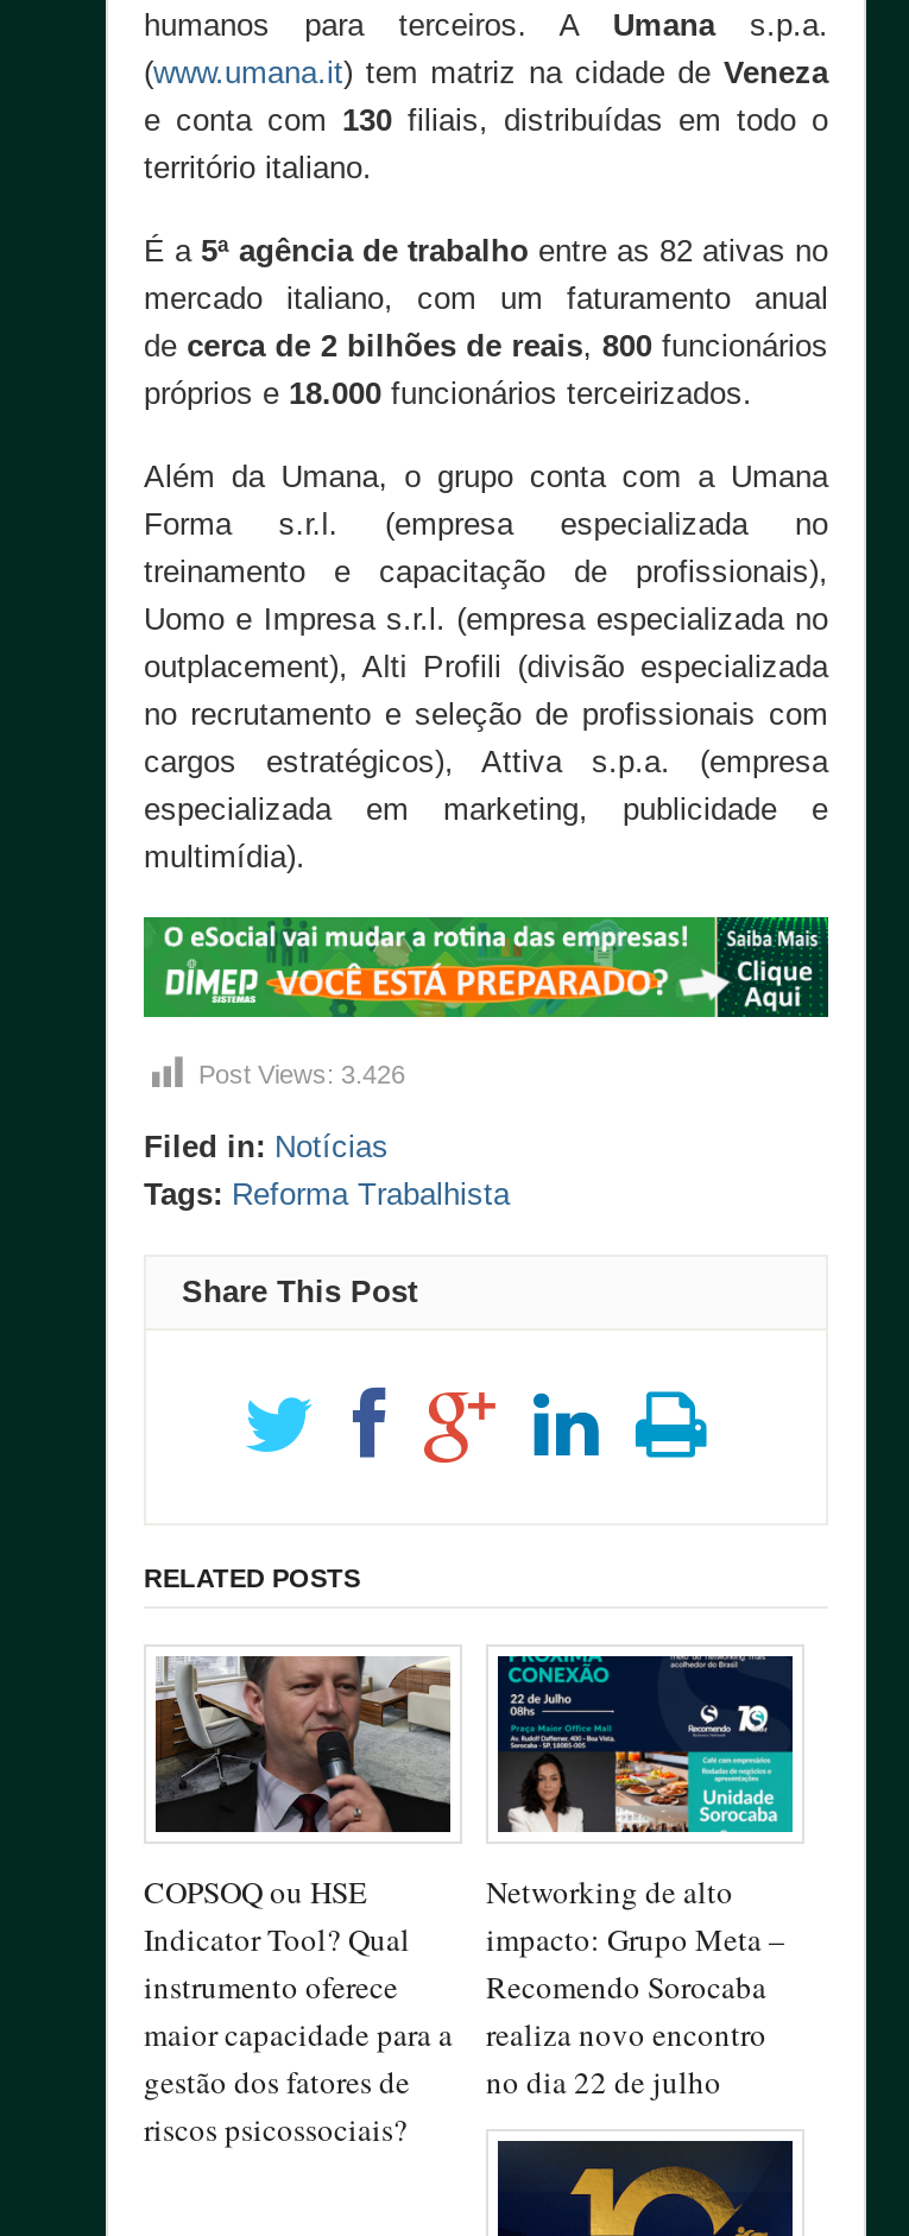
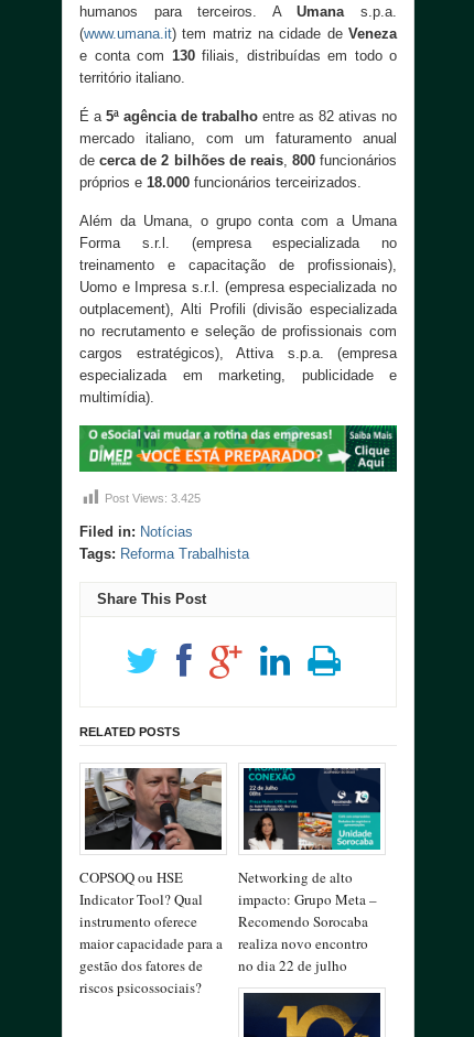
[198,1060,405,1088] Post Views: 3.426 -> [105,492,201,505] Post Views: 3.425

